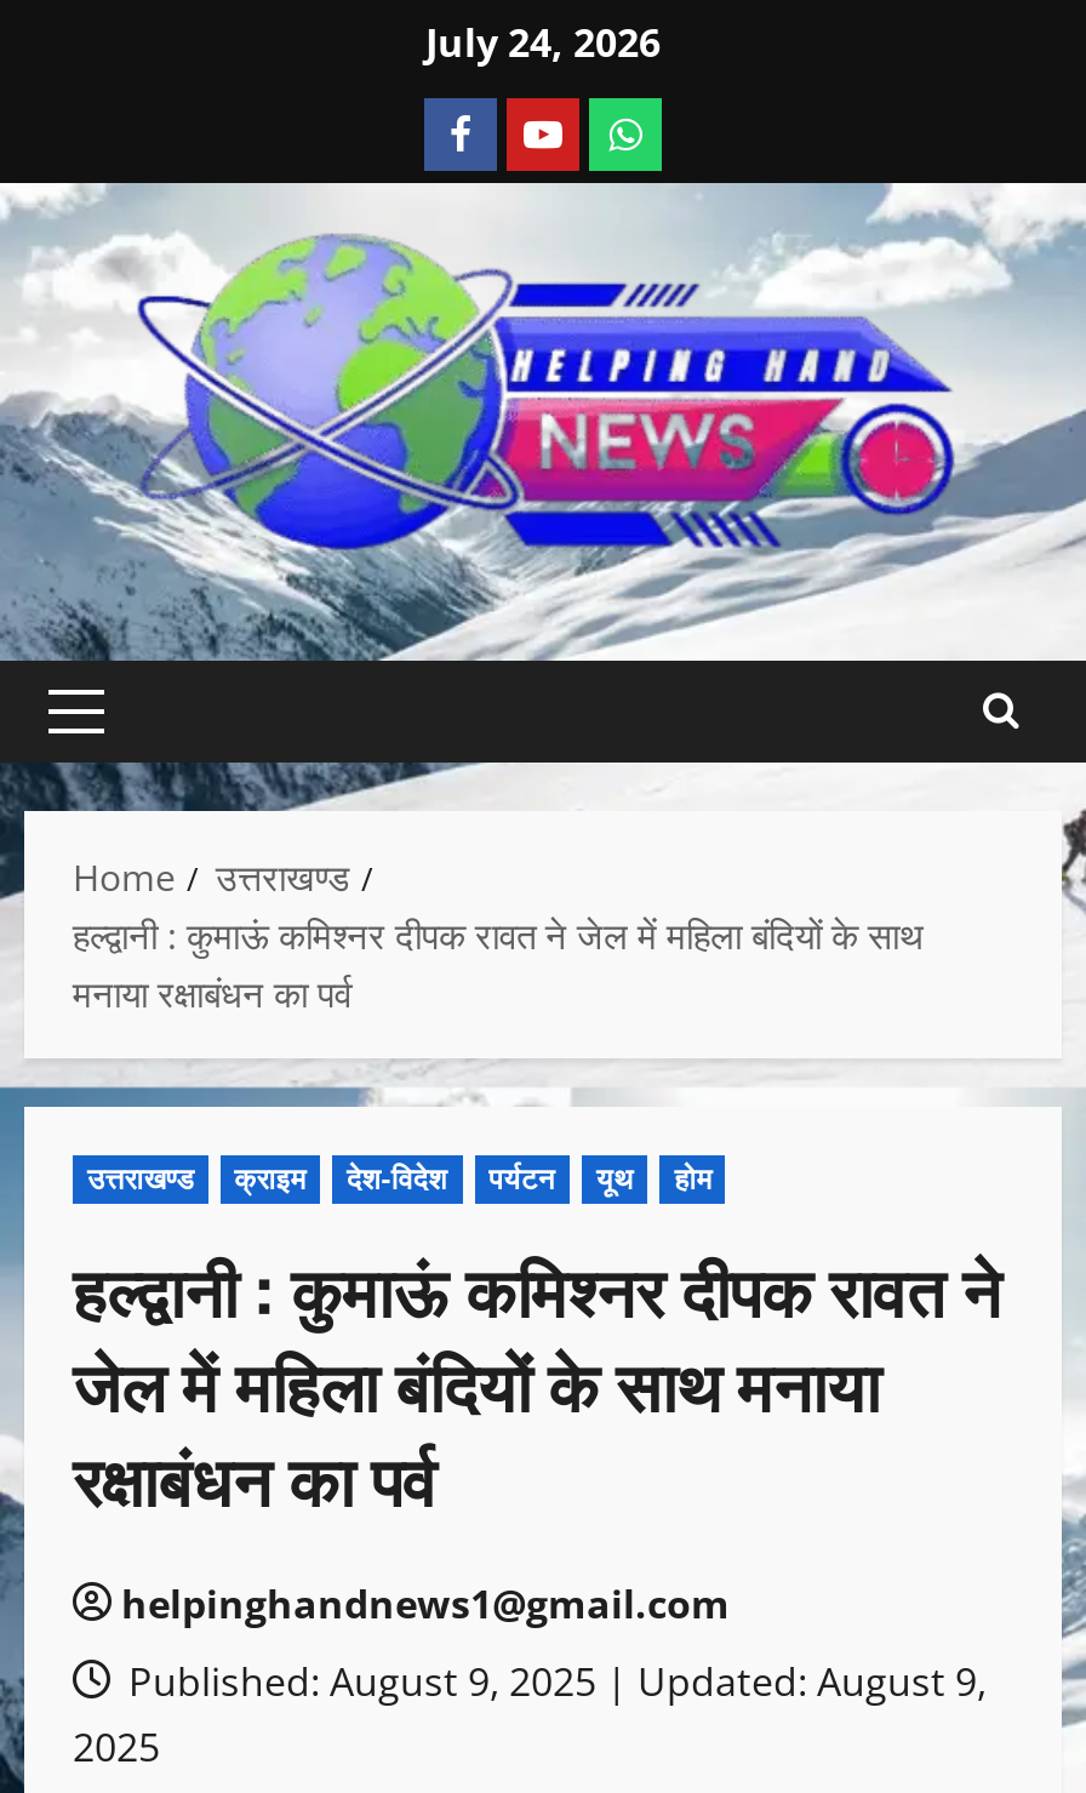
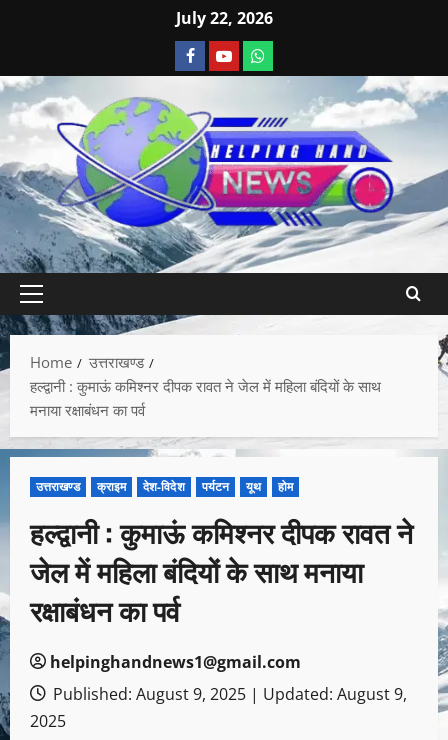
[425,16,661,69] July 24, 2026 -> [175,7,272,29] July 22, 2026

